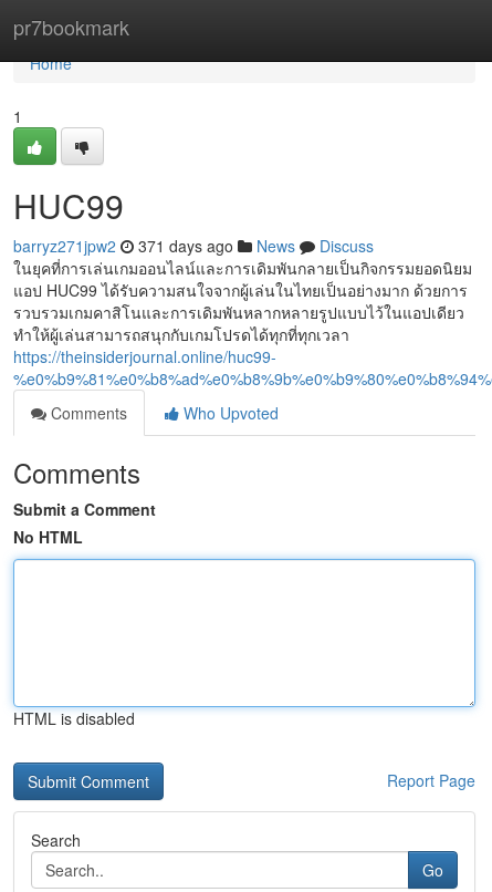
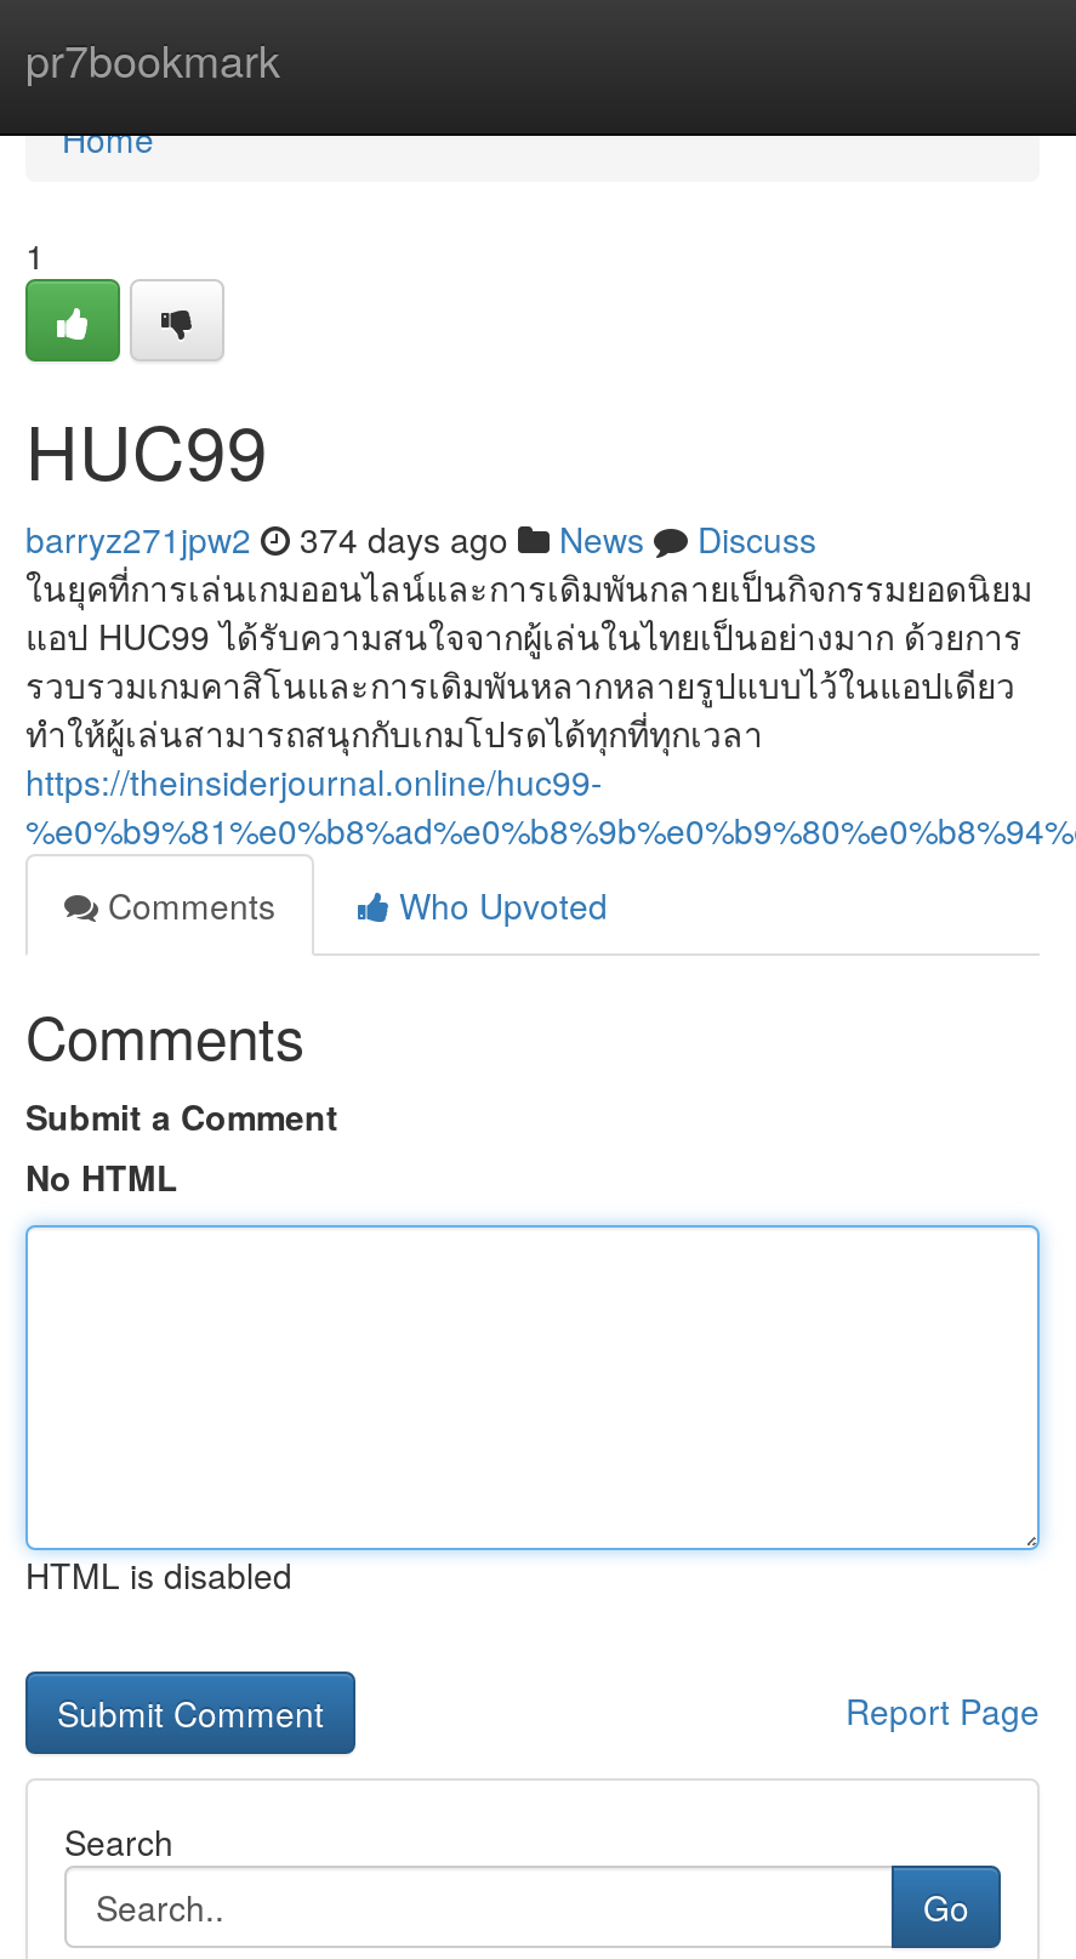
[13,235,374,257] barryz271jpw2 371 days ago News Discuss -> [25,514,816,563] barryz271jpw2 374 days ago News Discuss

